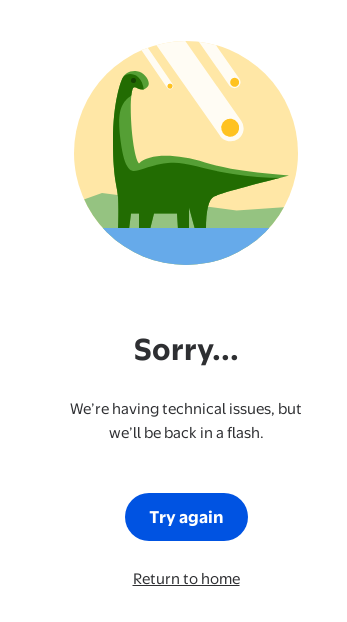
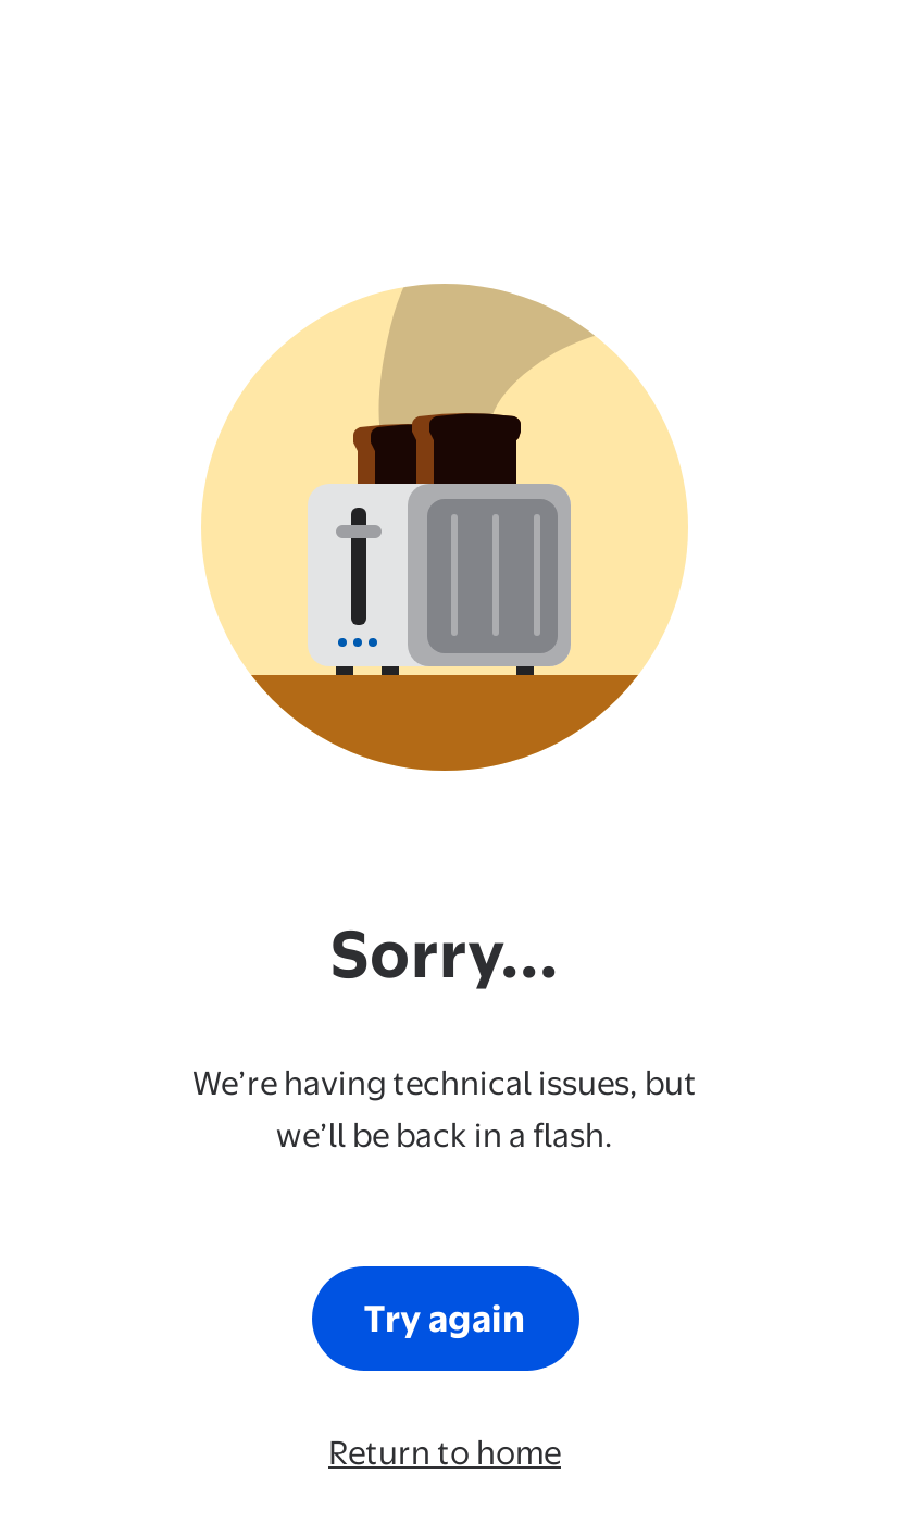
[84,42,288,266] [image] -> [225,284,660,773] [image]

